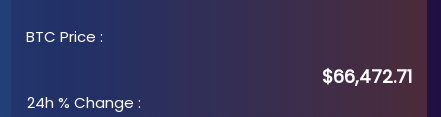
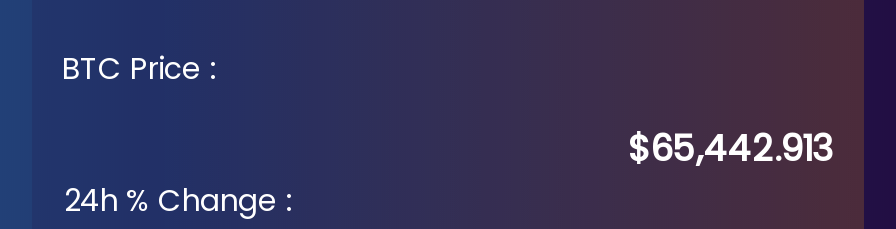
[322,64,412,89] $66,472.71 -> [628,123,834,173] $65,442.913

